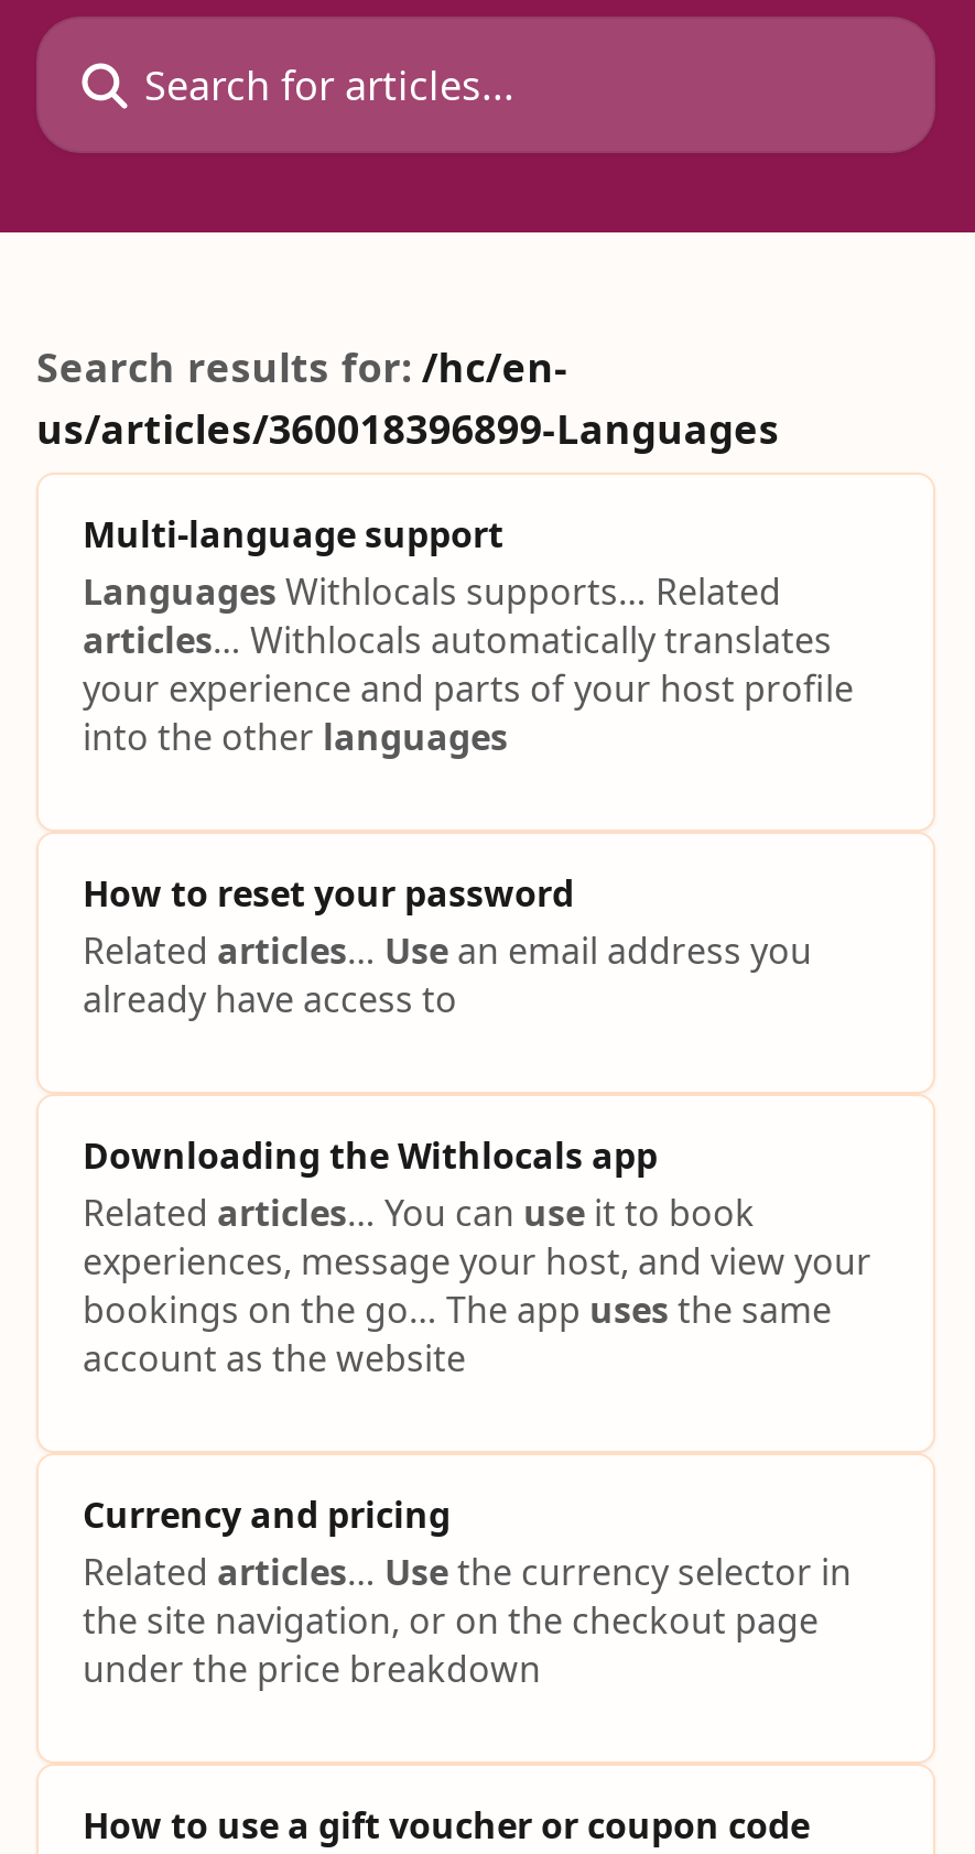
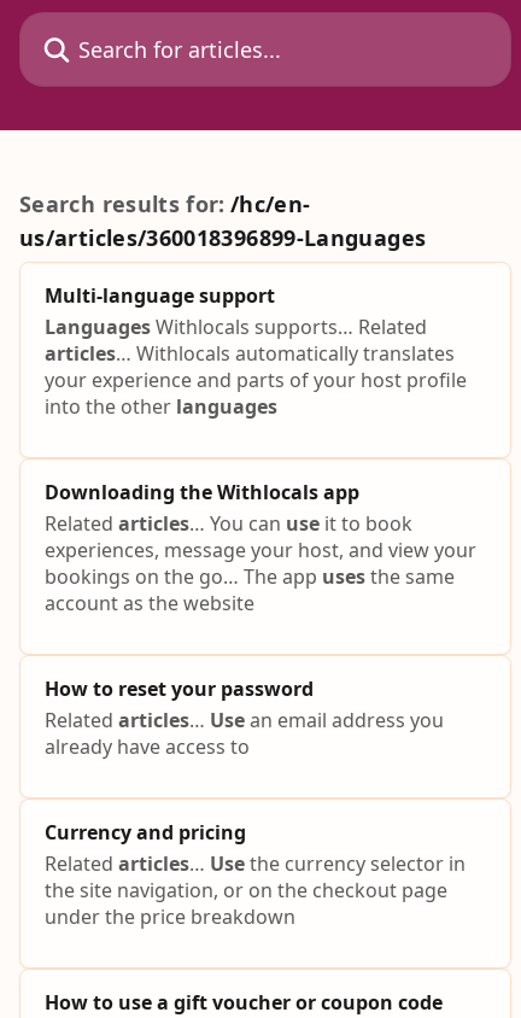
moved [83,869,812,1023] -> [45,675,444,760]: How to reset your password | Related articles… Use an email address you | already have access to
moved [83,1131,871,1383] -> [45,479,476,616]: Downloading the Withlocals app | Related articles… You can use it to book | experiences, message your host, and view your | bookings on the go… The app uses the same | account as the website

